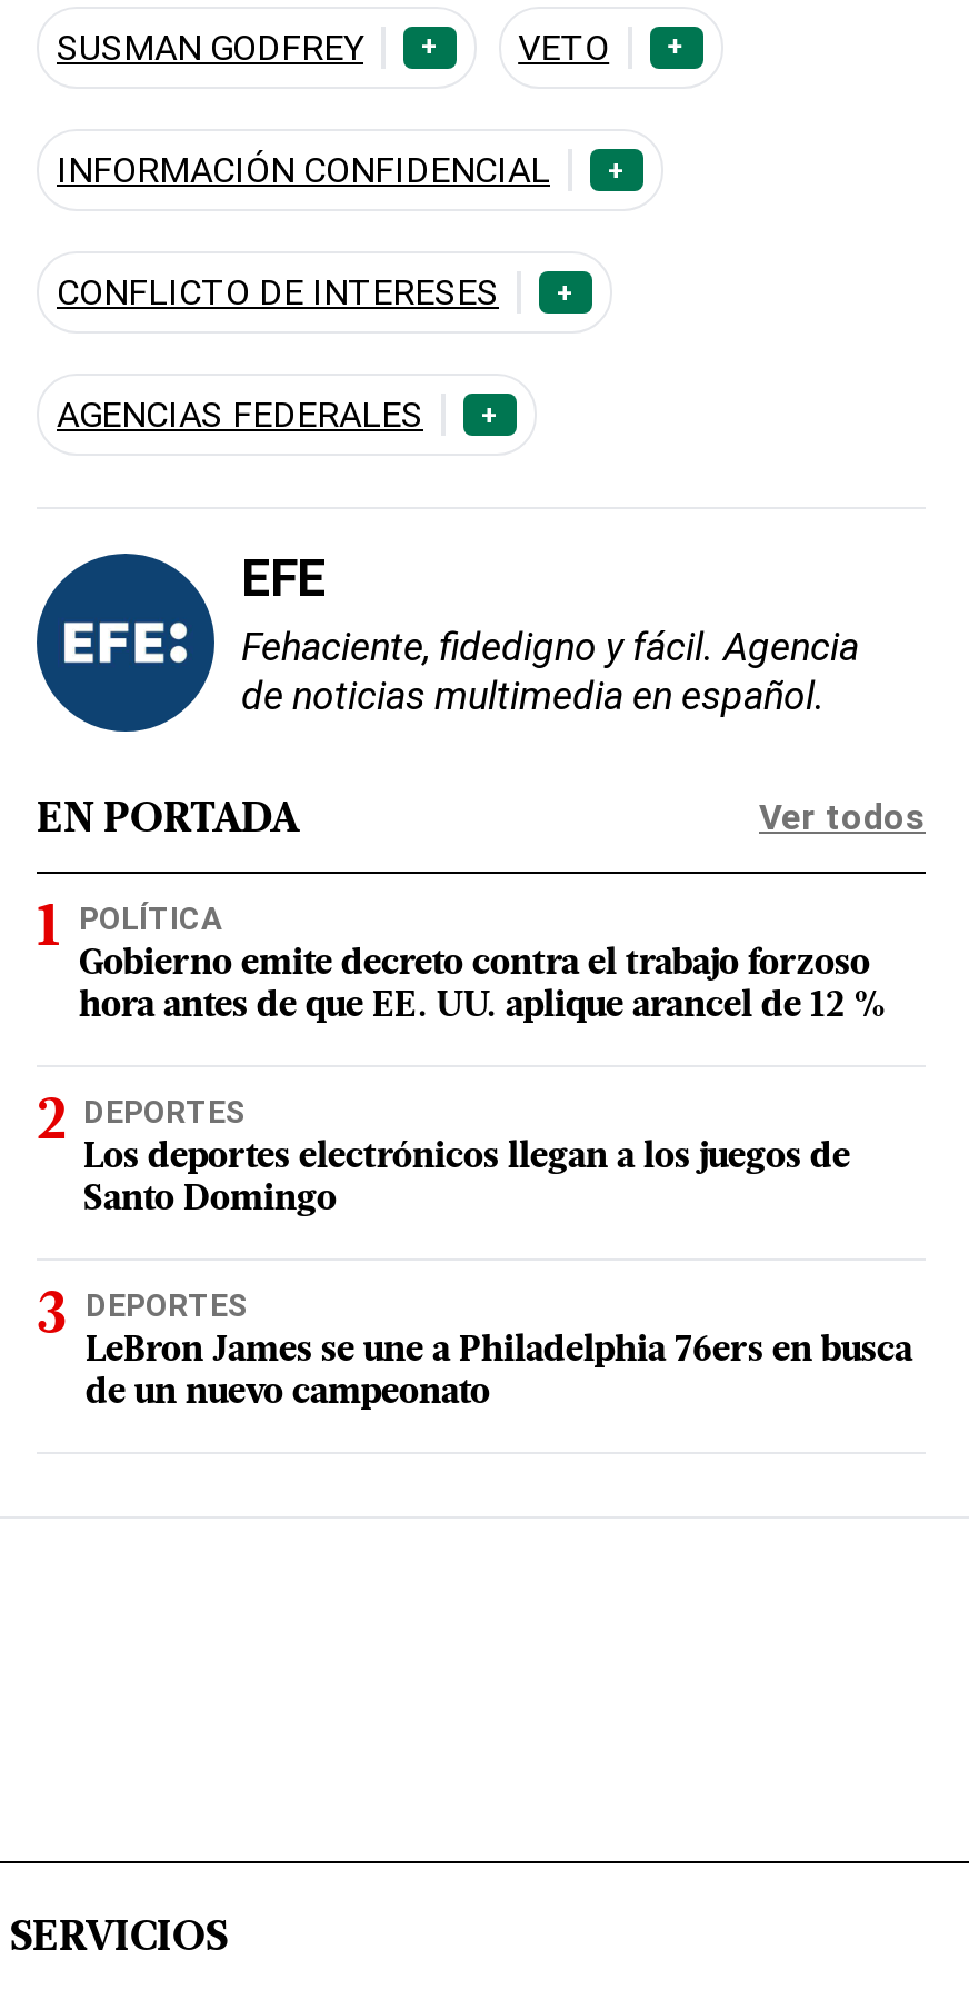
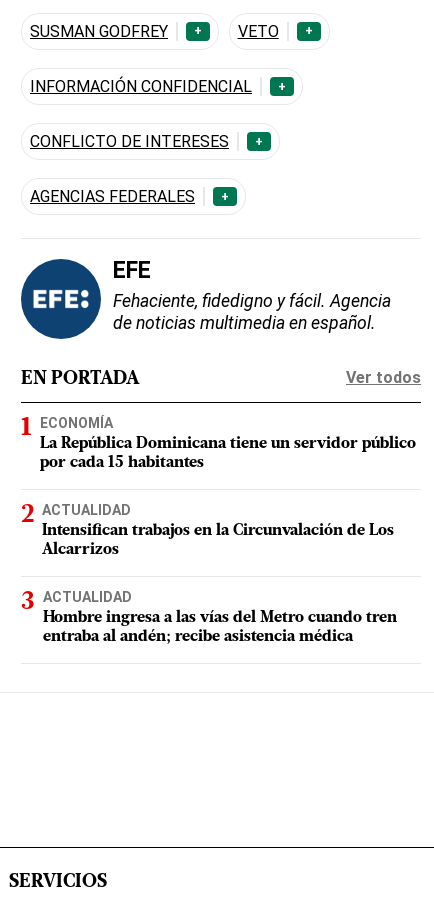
[79,901,888,1026] POLÍTICA | Gobierno emite decreto contra el trabajo forzoso | hora antes de que EE. UU. aplique arancel de 12 % -> [40,415,416,471] ECONOMÍA | La República Dominicana tiene un servidor público | por cada 15 habitantes
[83,1095,850,1219] DEPORTES | Los deportes electrónicos llegan a los juegos de | Santo Domingo -> [42,502,394,558] ACTUALIDAD | Intensifican trabajos en la Circunvalación de Los | Alcarrizos
[86,1288,912,1413] DEPORTES | LeBron James se une a Philadelphia 76ers en busca | de un nuevo campeonato -> [43,589,397,645] ACTUALIDAD | Hombre ingresa a las vías del Metro cuando tren | entraba al andén; recibe asistencia médica

